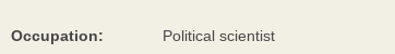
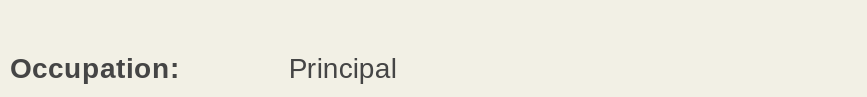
[163,27,275,44] Political scientist -> [289,52,397,84] Principal

